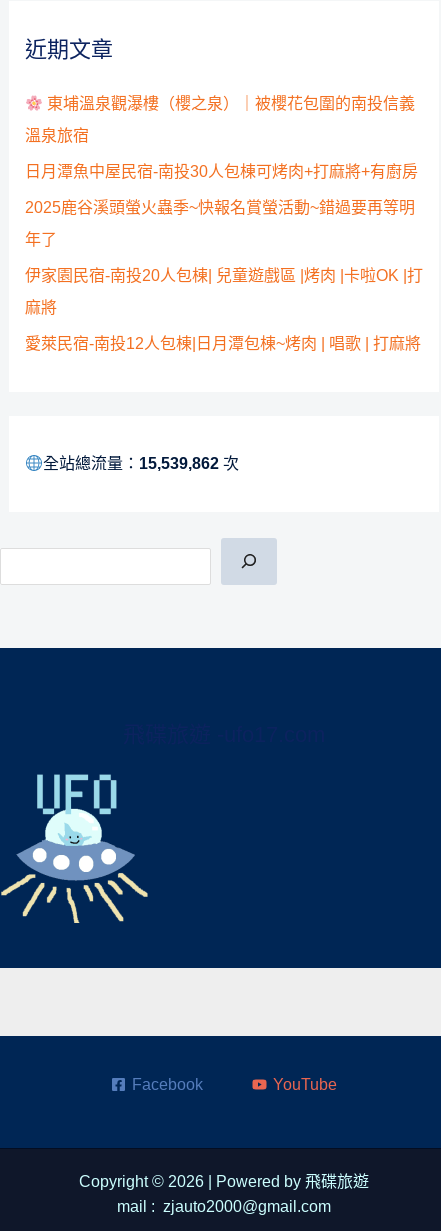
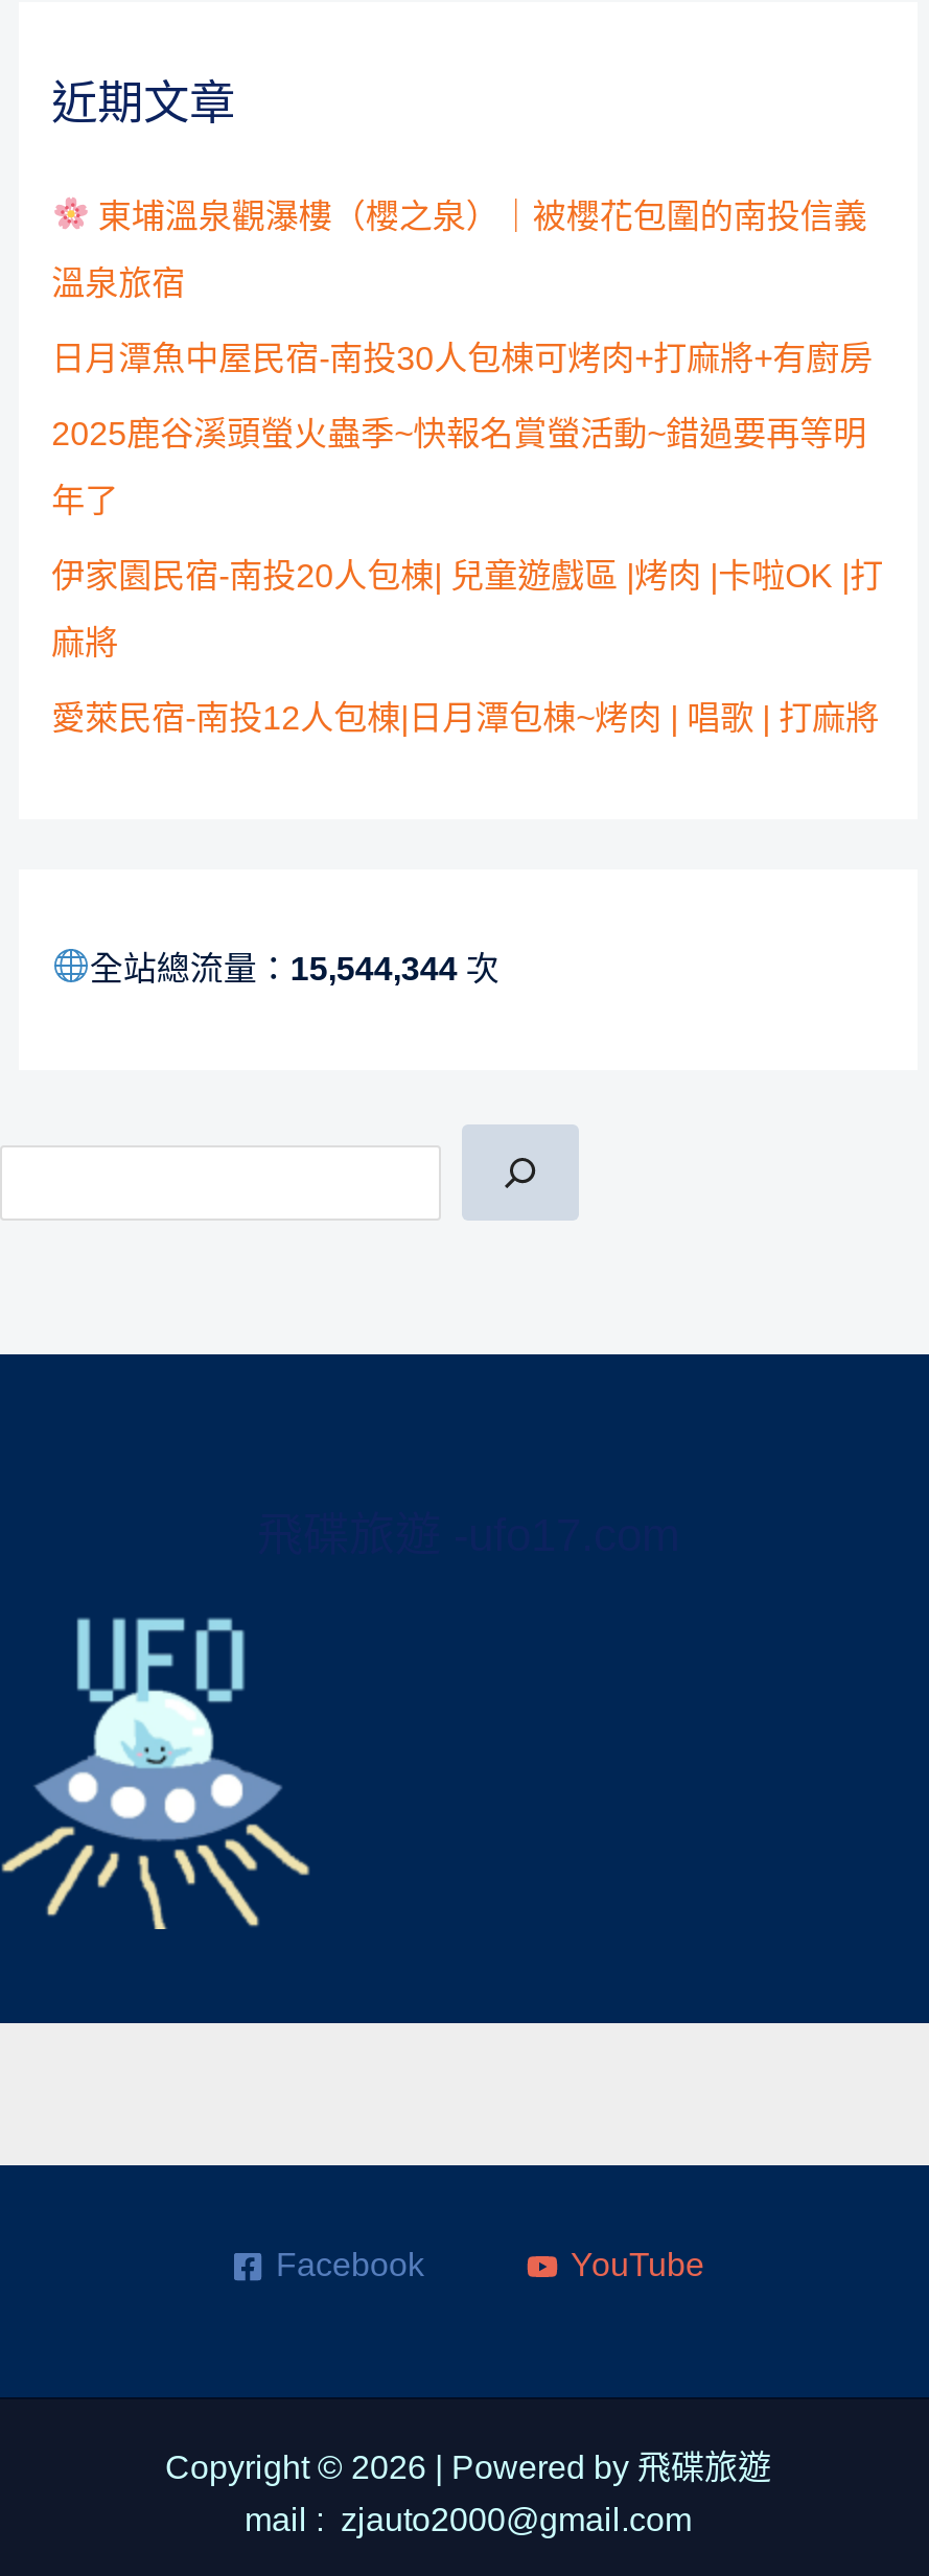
[43,455,239,472] 全站總流量：15,539,862次 -> [89,950,499,986] 全站總流量：15,544,344次

